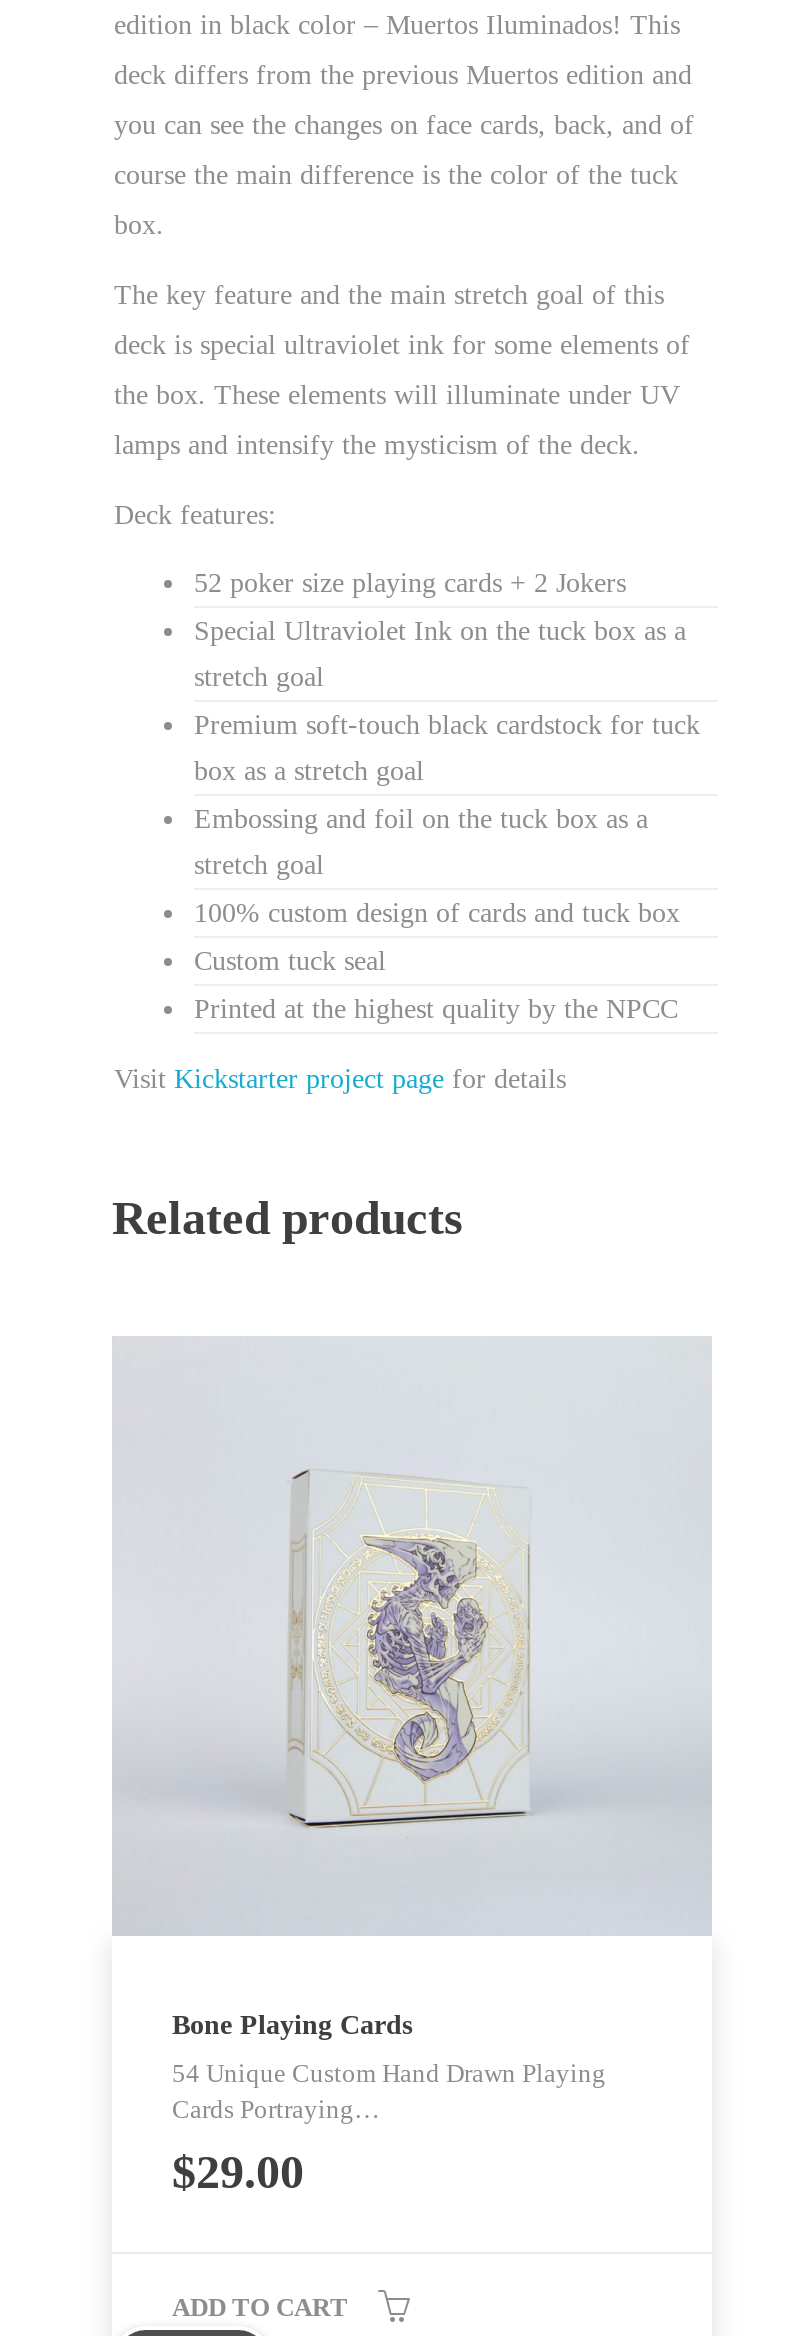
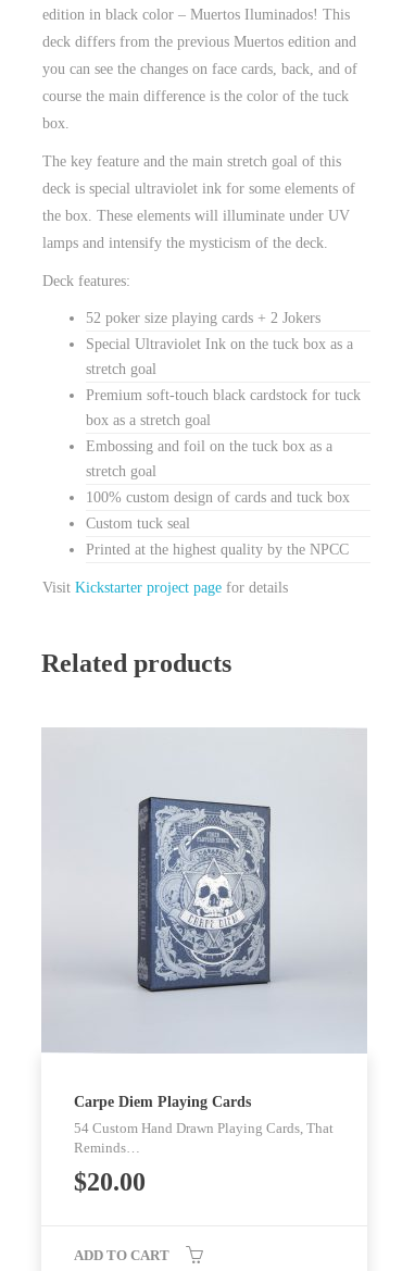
[288,1464,540,1838] [image] -> [136,796,272,994] [image]
[172,2010,412,2040] Bone Playing Cards -> [74,1094,251,1110] Carpe Diem Playing Cards
[172,2058,606,2198] 54 Unique Custom Hand Drawn Playing | Cards Portraying… | $29.00 -> [74,1120,334,1196] 54 Custom Hand Drawn Playing Cards, That | Reminds… | $20.00

